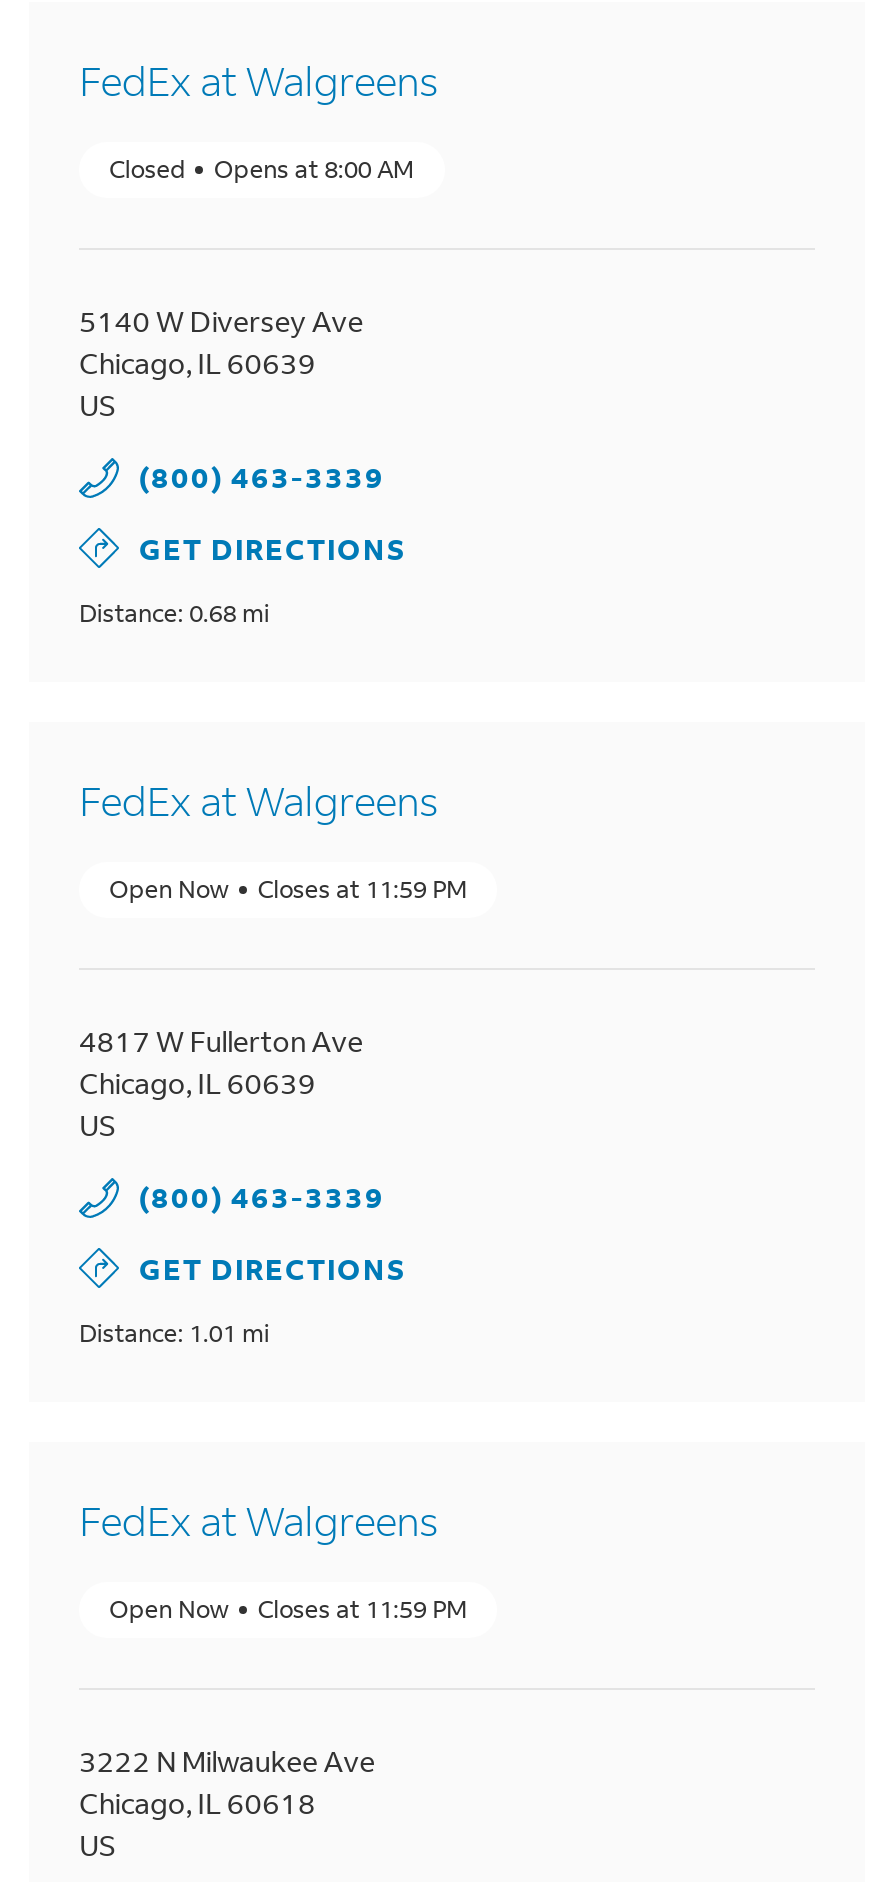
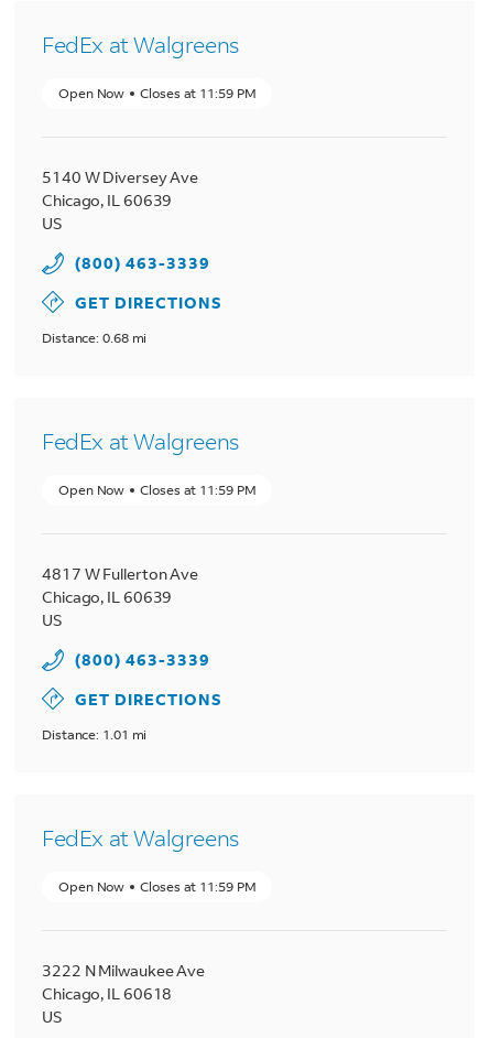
[109,154,415,184] Closed | Opens at 8:00 AM -> [58,85,256,101] Open Now | Closes at 11:59 PM

